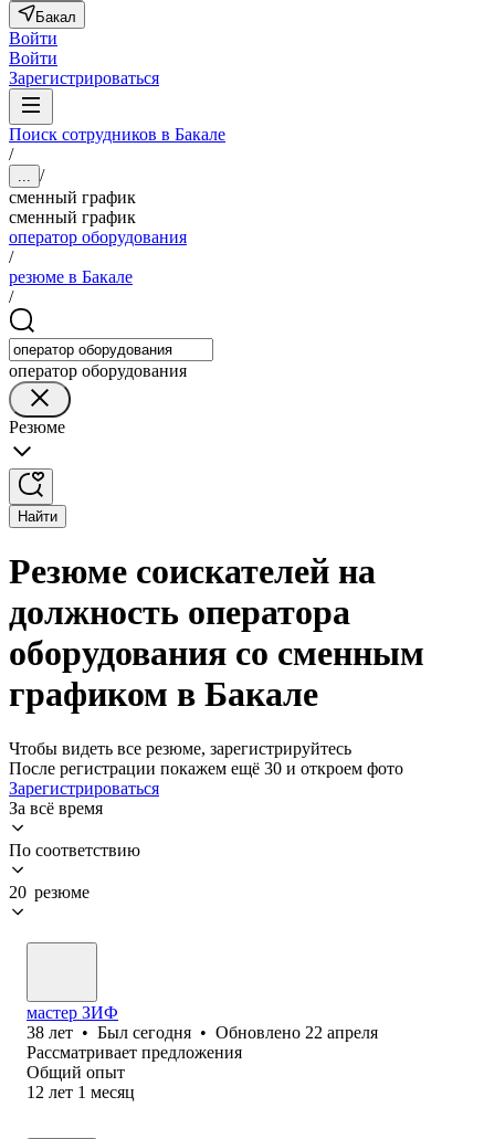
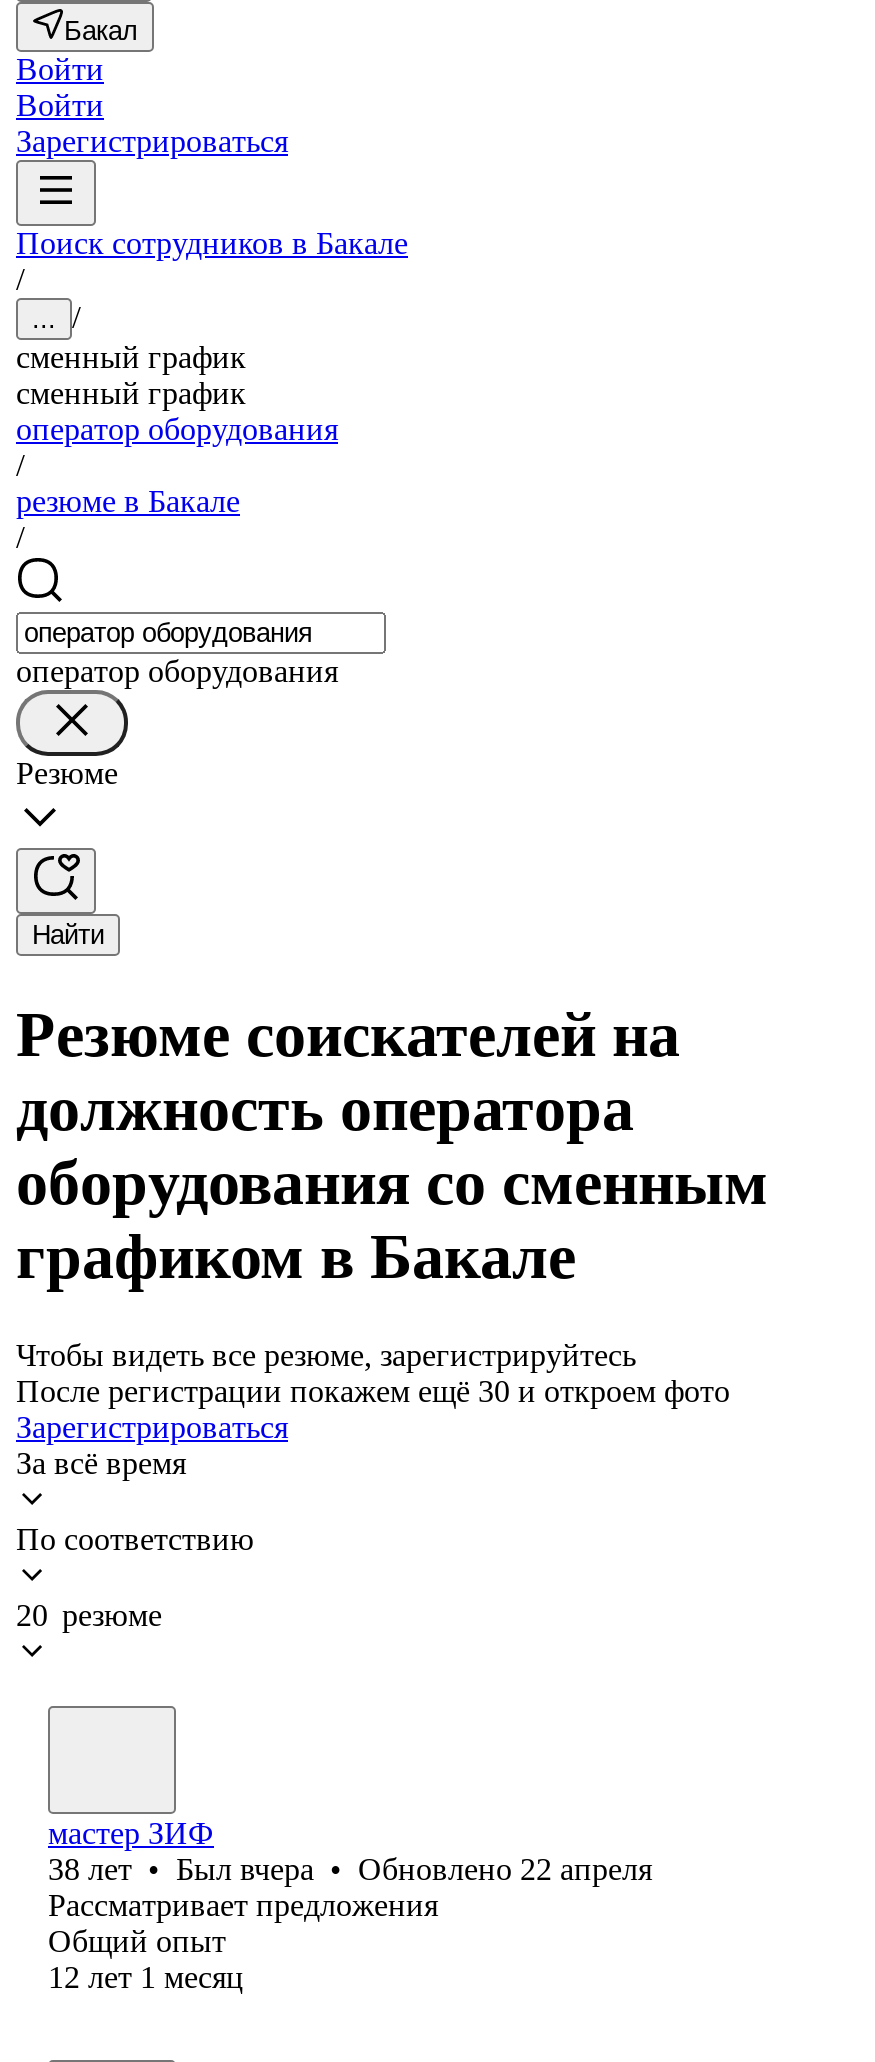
[27,1023,378,1042] 38 лет • Был сегодня • Обновлено 22 апреля -> [48,1852,652,1886] 38 лет • Был вчера • Обновлено 22 апреля

